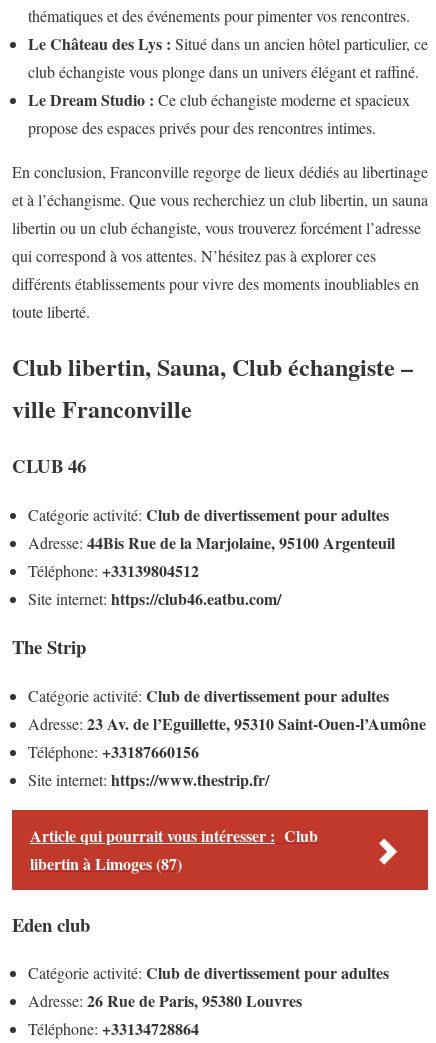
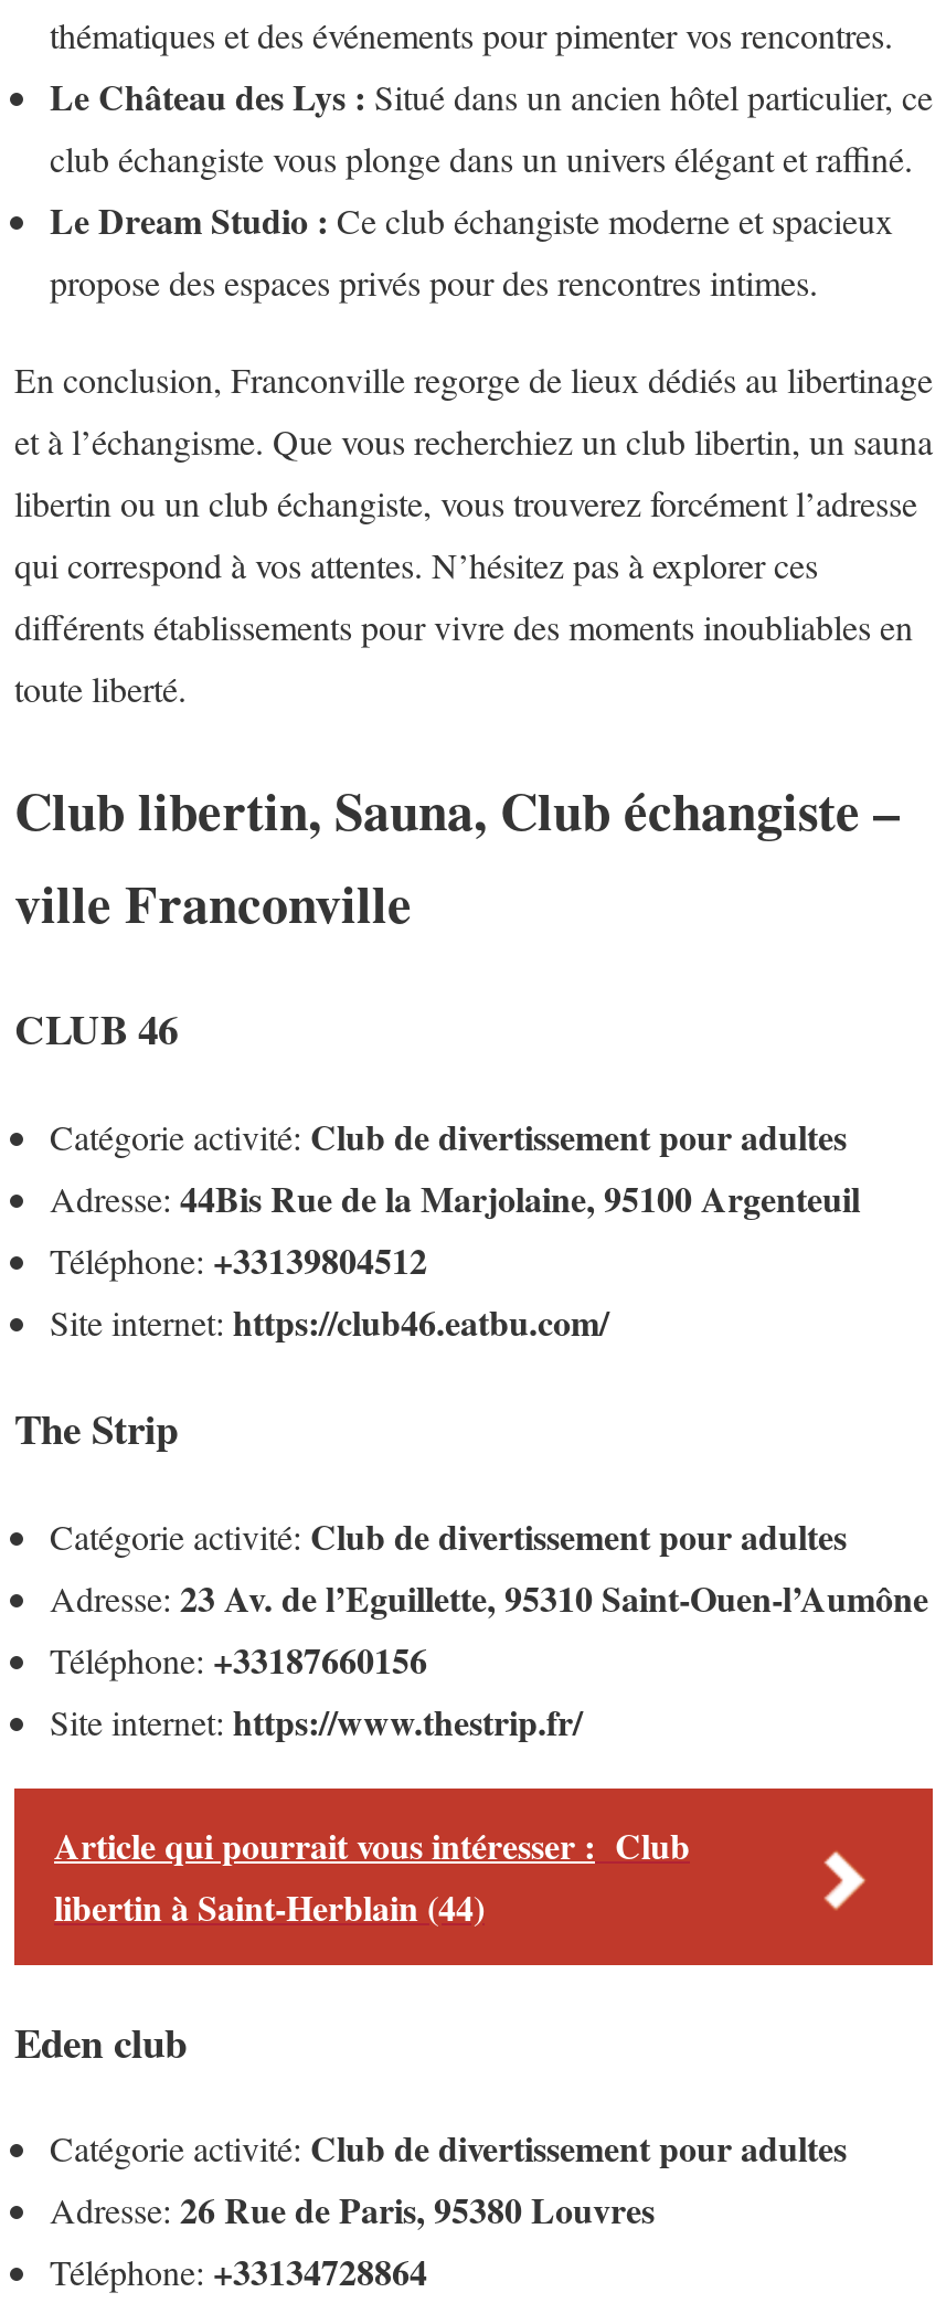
[30,852,182,875] libertin à Limoges (87) -> [54,1881,485,1932] libertin à Saint-Herblain (44)

